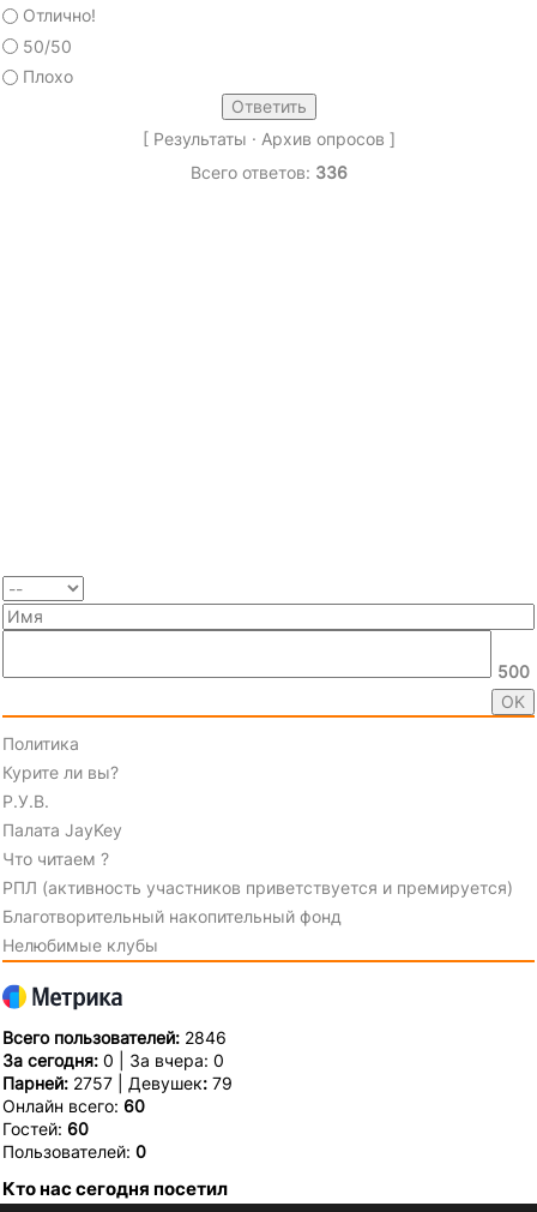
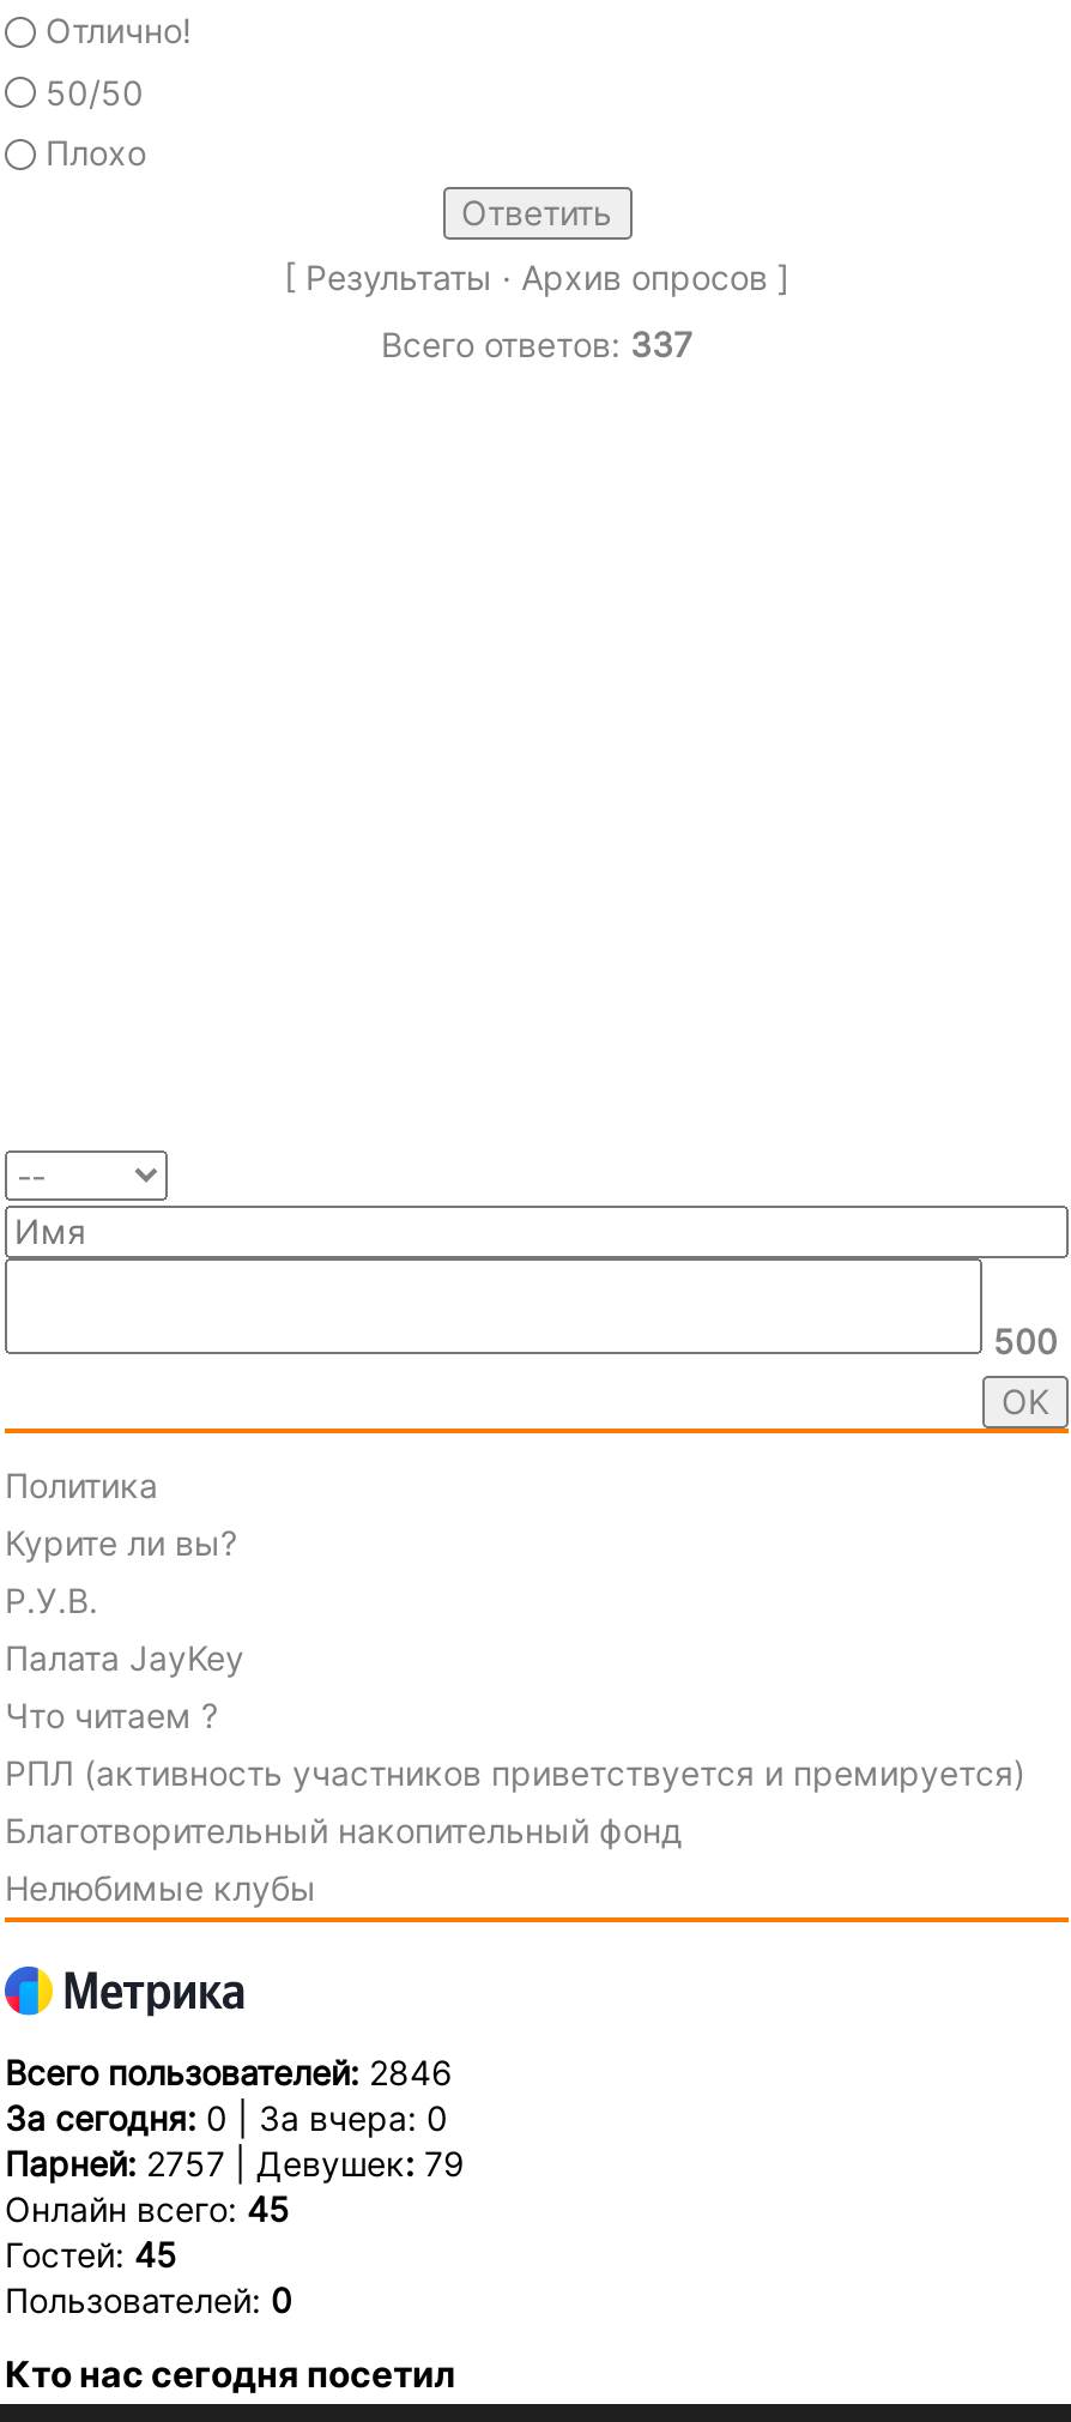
[190,162,347,183] Всего ответов: 336 -> [381,324,692,365] Всего ответов: 337
[2,1096,145,1116] Онлайн всего: 60 -> [5,2188,290,2229] Онлайн всего: 45
[2,1118,89,1139] Гостей: 60 -> [5,2234,177,2275] Гостей: 45

